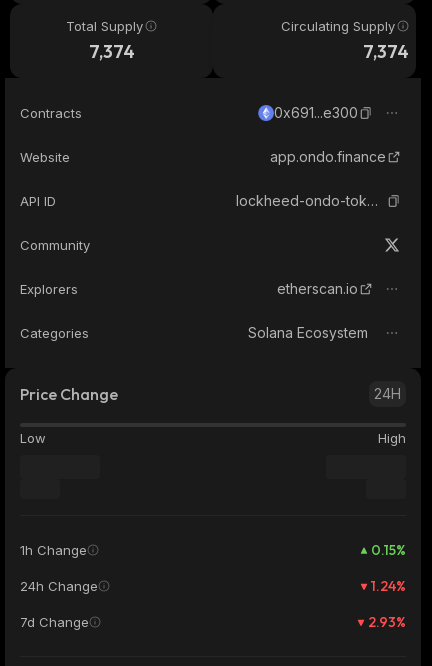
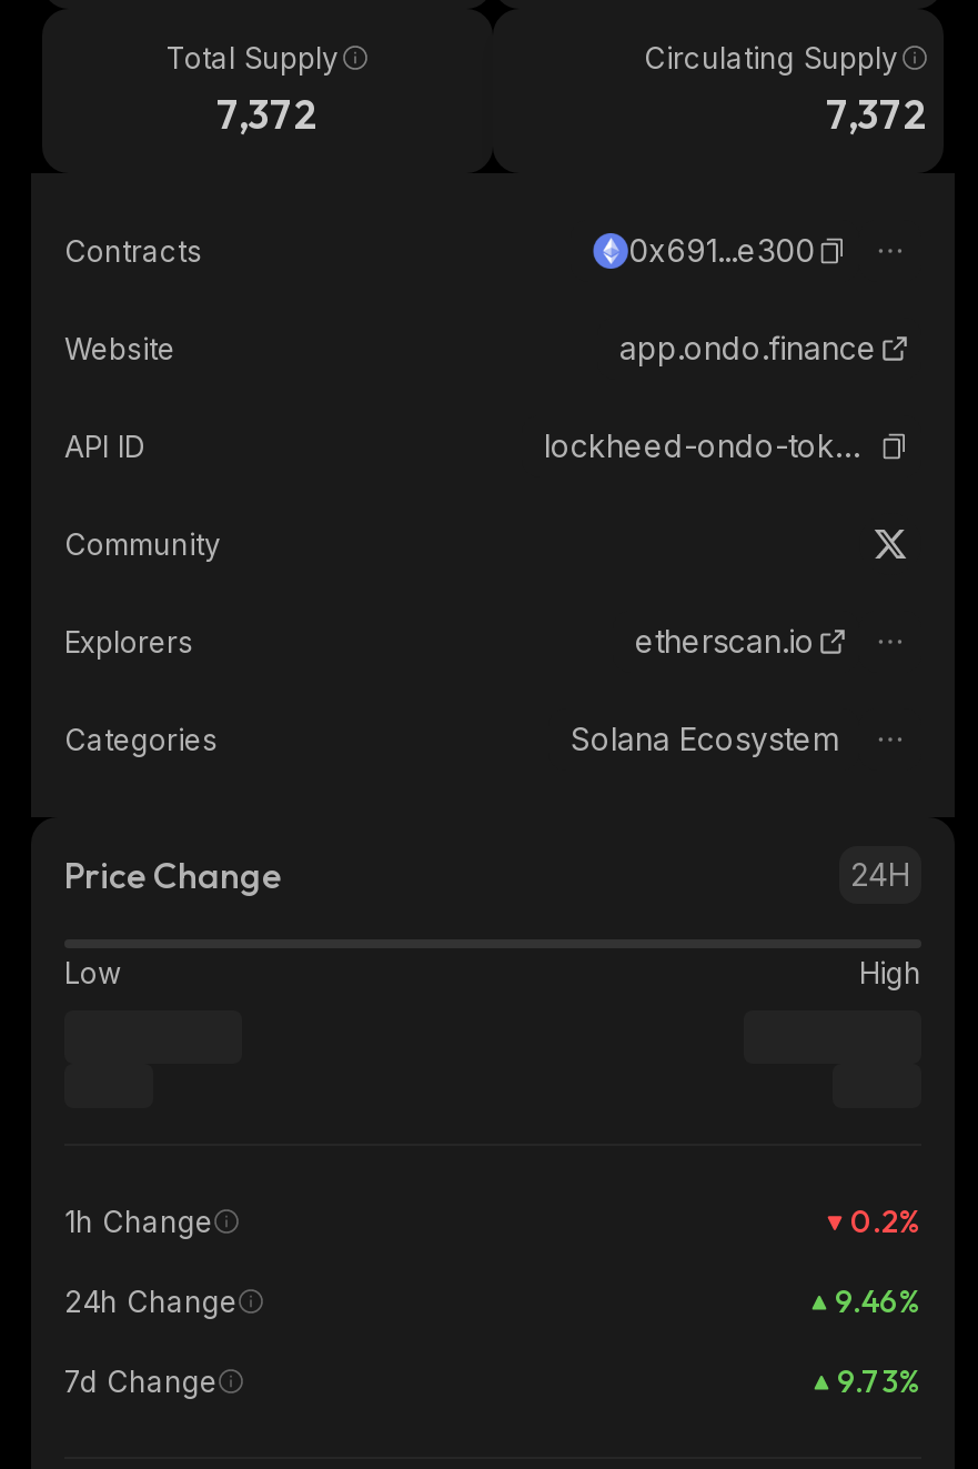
[88,40,134,63] 7,374 -> [216,89,319,140] 7,372
[363,40,409,63] 7,374 -> [826,89,928,140] 7,372
[371,541,406,559] 0.15% -> [850,1201,921,1241] 0.2%
[371,577,406,595] 1.24% -> [835,1281,921,1321] 9.46%
[368,613,406,631] 2.93% -> [837,1361,921,1401] 9.73%

